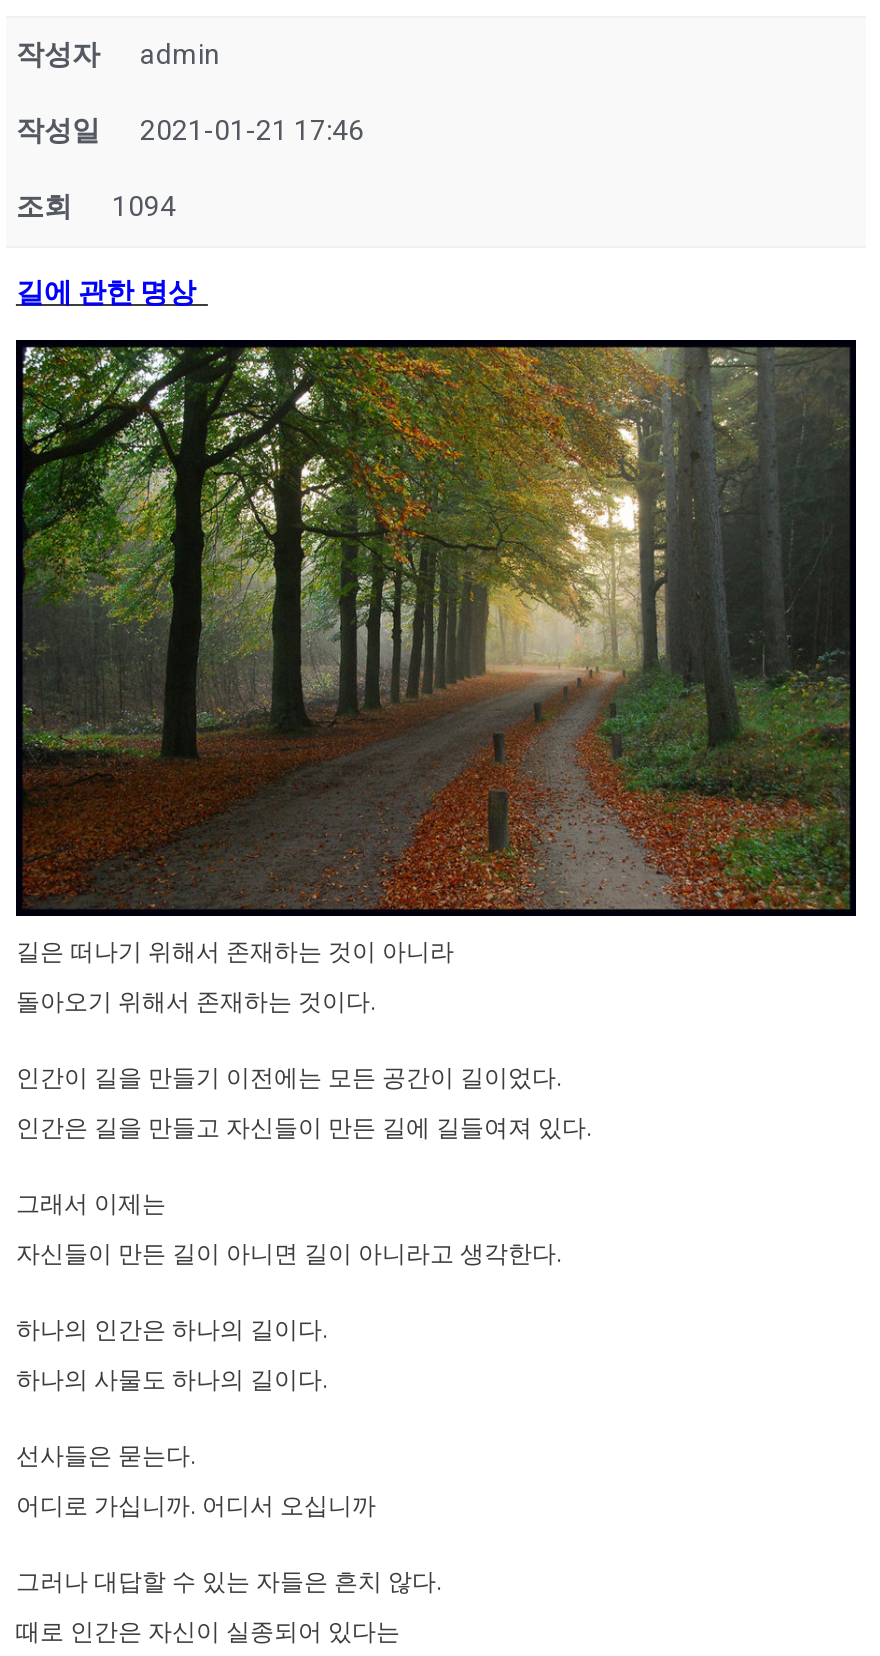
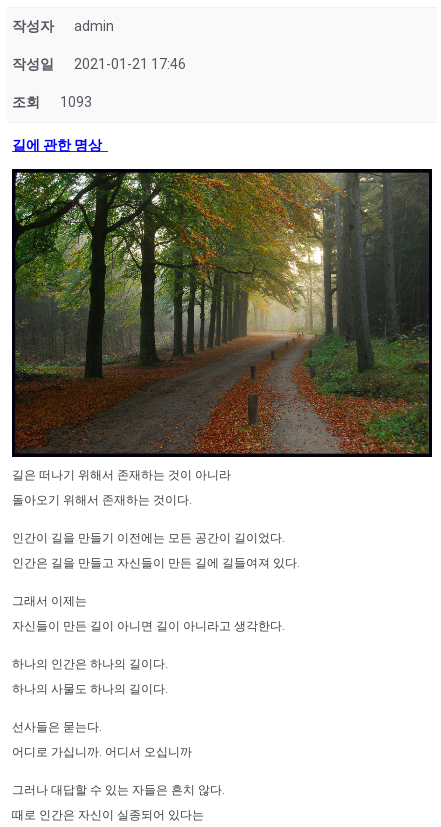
[16,190,176,222] 조회 1094 -> [12,94,92,110] 조회 1093

